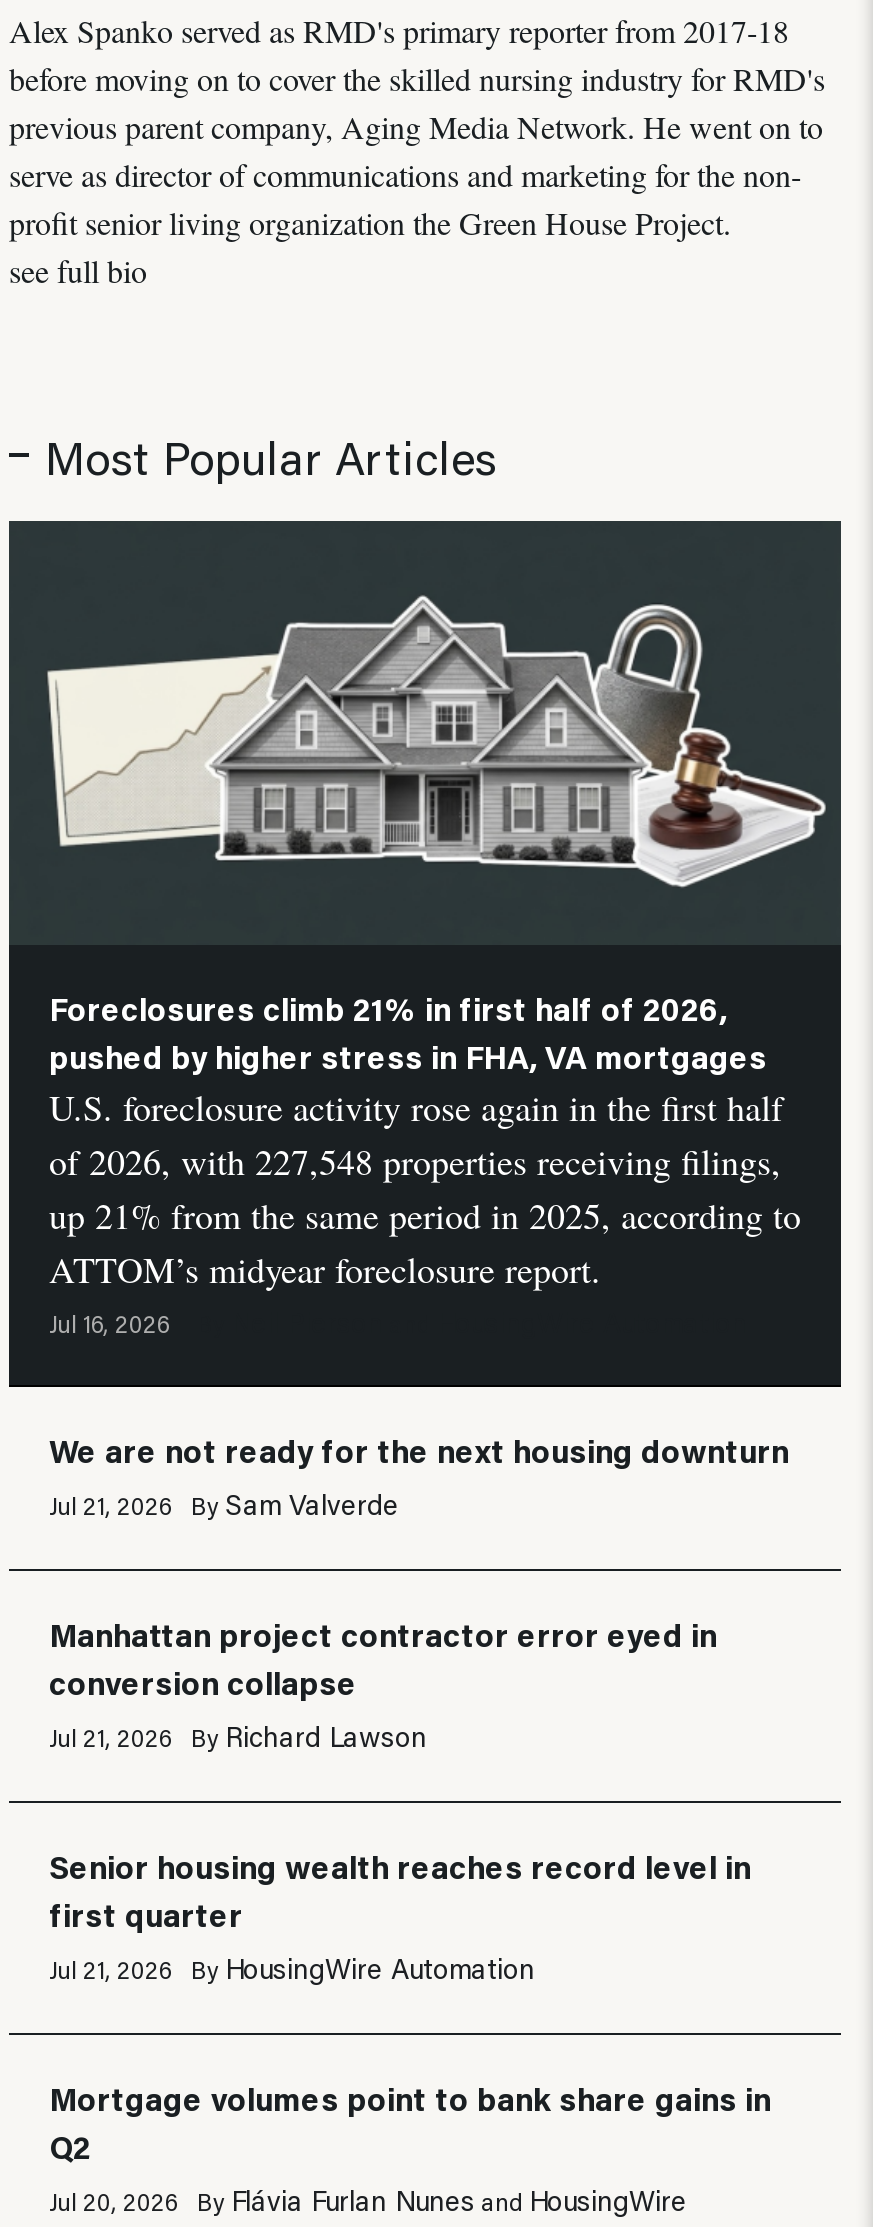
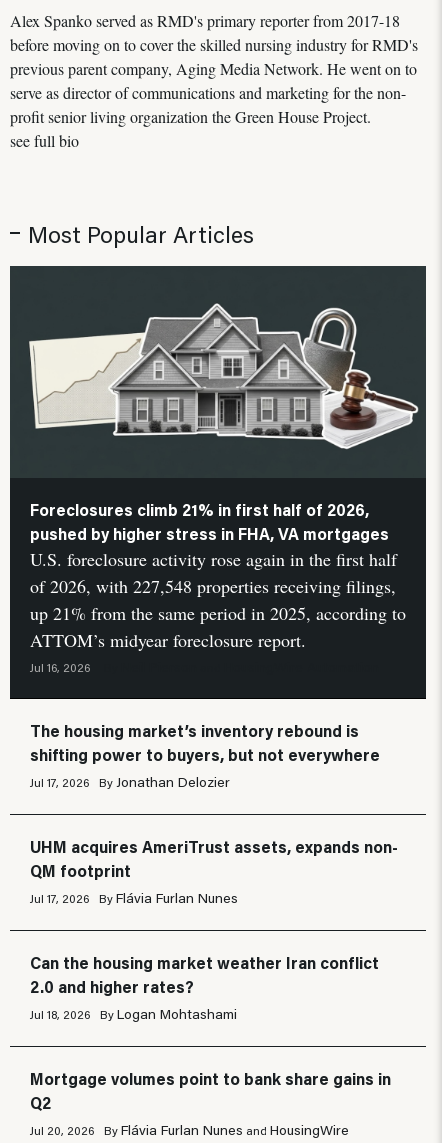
[49,1429,797,1523] We are not ready for the next housing downturn | Jul 21, 2026 | By Sam Valverde -> [30,720,384,791] The housing market’s inventory rebound is | shifting power to buyers, but not everywhere | Jul 17, 2026 | By Jonathan Delozier
[49,1613,717,1755] Manhattan project contractor error eyed in | conversion collapse | Jul 21, 2026 | By Richard Lawson -> [30,836,398,907] UHM acquires AmeriTrust assets, expands non- | QM footprint | Jul 17, 2026 | By Flávia Furlan Nunes
[49,1845,751,1987] Senior housing wealth reaches record level in | first quarter | Jul 21, 2026 | By HousingWire Automation -> [30,952,379,1023] Can the housing market weather Iran conflict | 2.0 and higher rates? | Jul 18, 2026 | By Logan Mohtashami

